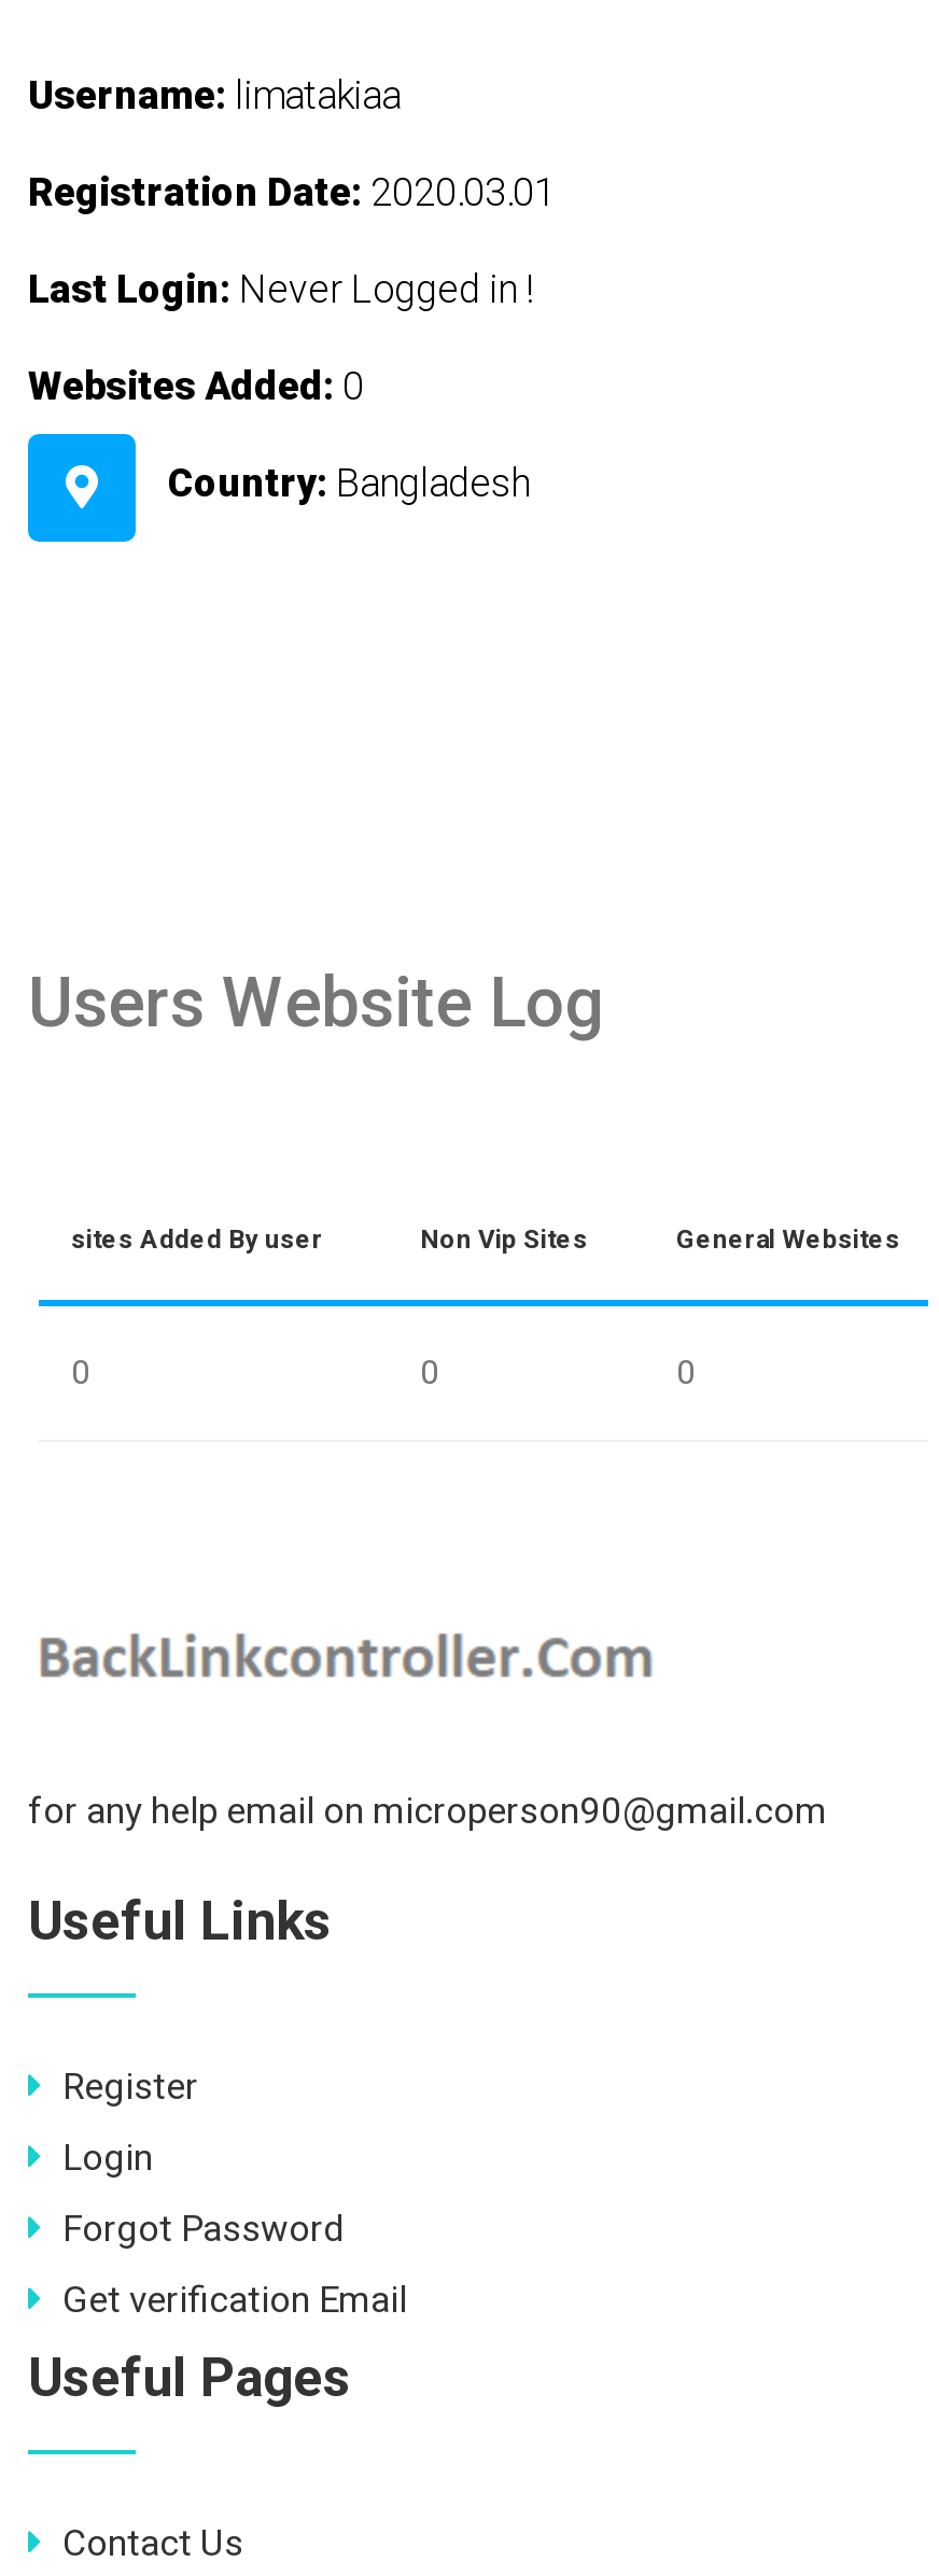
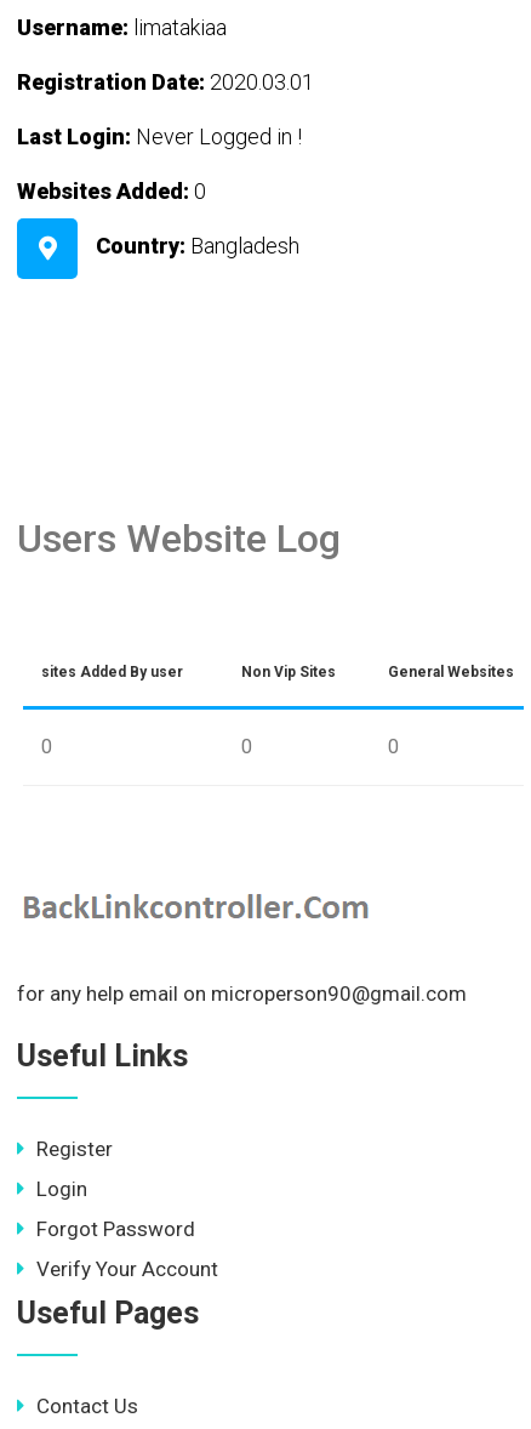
[62,2278,407,2321] Get verification Email -> [36,1257,218,1281] Verify Your Account

